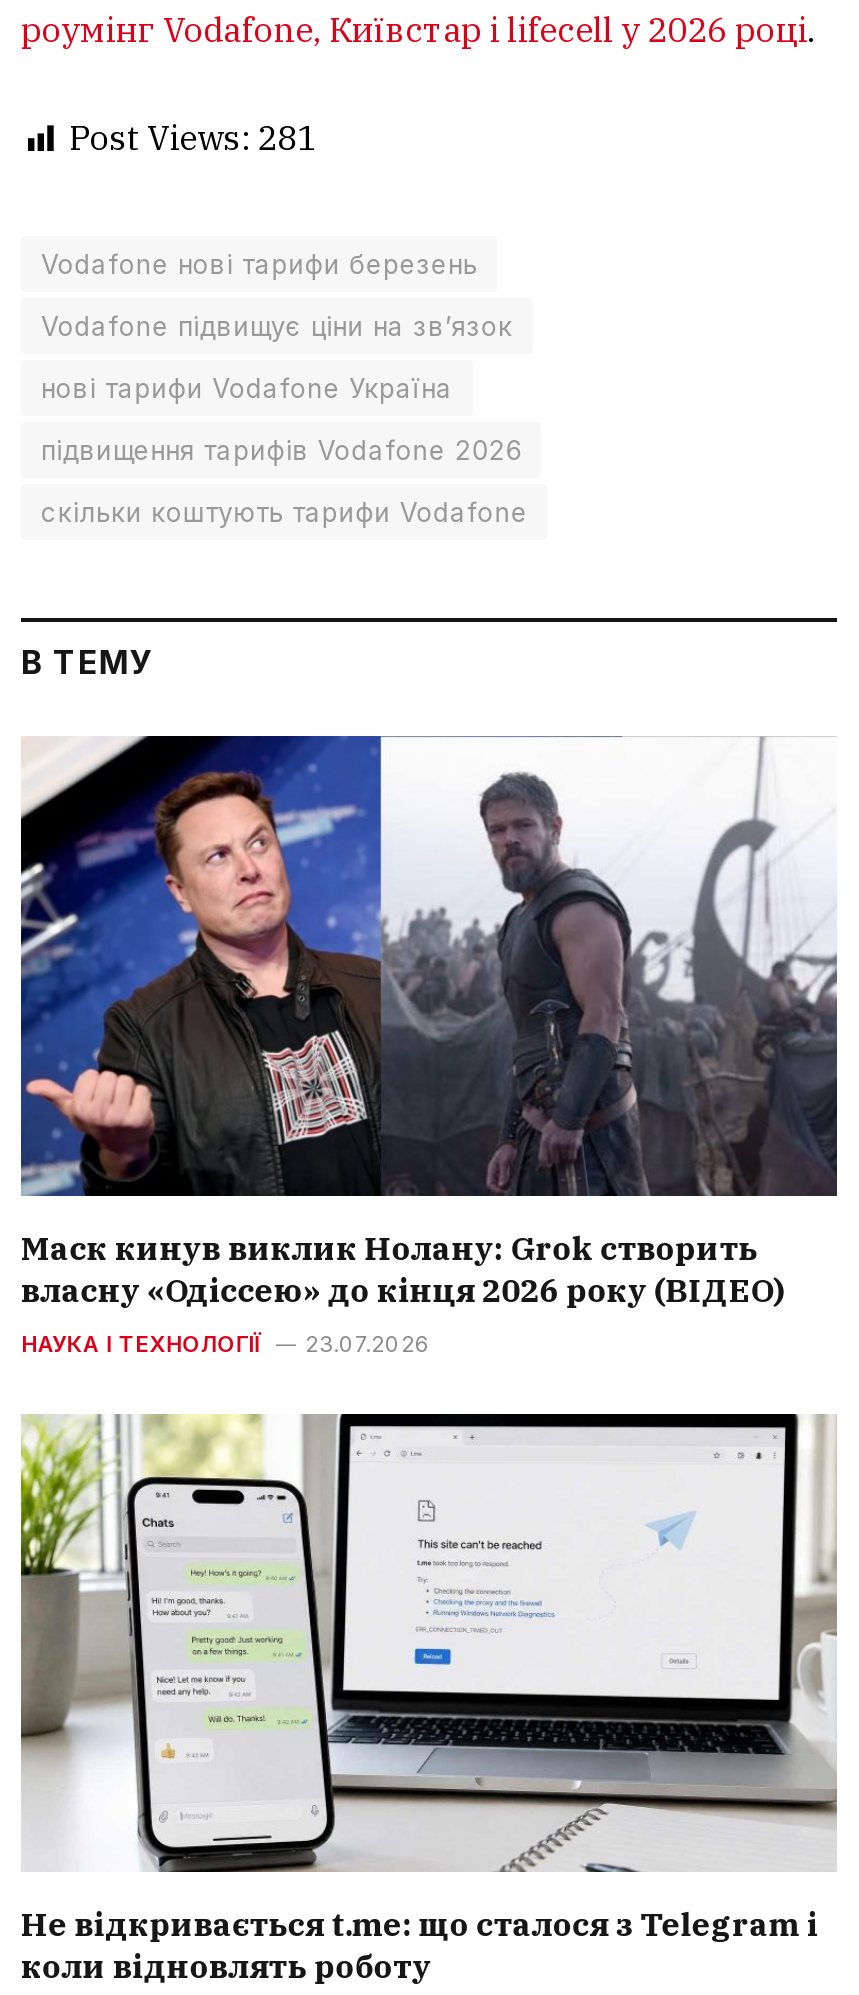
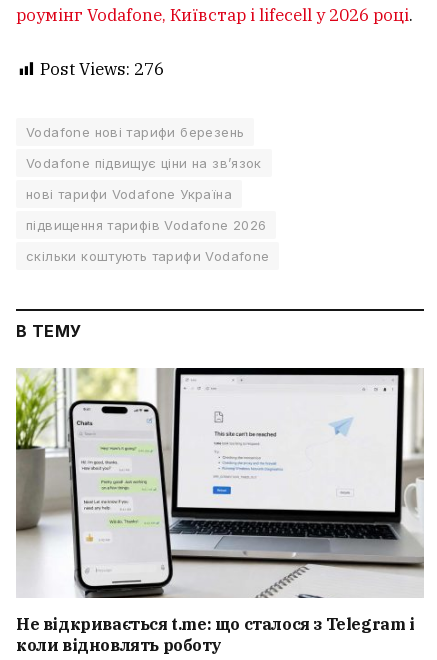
[69,117,317,161] Post Views: 281 -> [40,58,164,80] Post Views: 276
[19,734,839,1358] [image] | Маск кинув виклик Нолану: Grok створить | власну «Одіссею» до кінця 2026 року (ВІДЕО) | НАУКА І ТЕХНОЛОГІЇ | 23.07.2026 -> none

